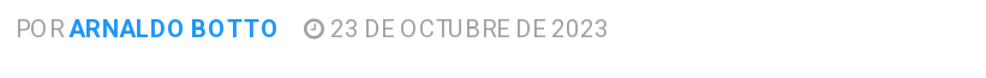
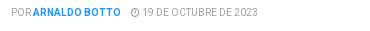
[16,13,609,47] POR ARNALDO BOTTO 23 DE OCTUBRE DE 2023 -> [11,5,258,19] POR ARNALDO BOTTO 19 DE OCTUBRE DE 2023

